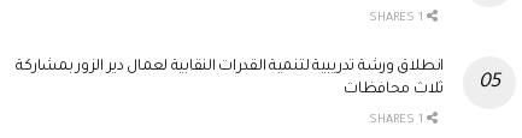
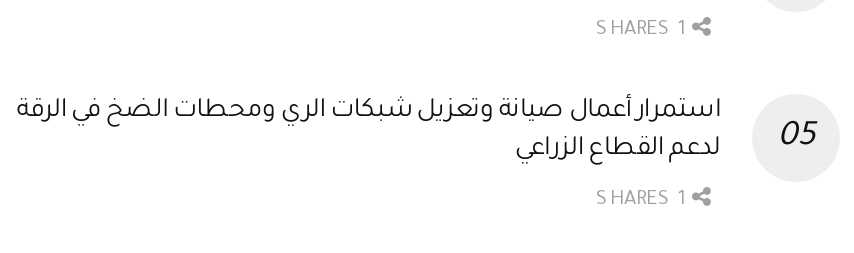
[16,58,444,98] انطلاق ورشة تدريبية لتنمية القدرات النقابية لعمال دير الزور بمشاركة | ثلاث محافظات -> [16,97,720,163] استمرار أعمال صيانة وتعزيل شبكات الري ومحطات الضخ في الرقة | لدعم القطاع الزراعي

